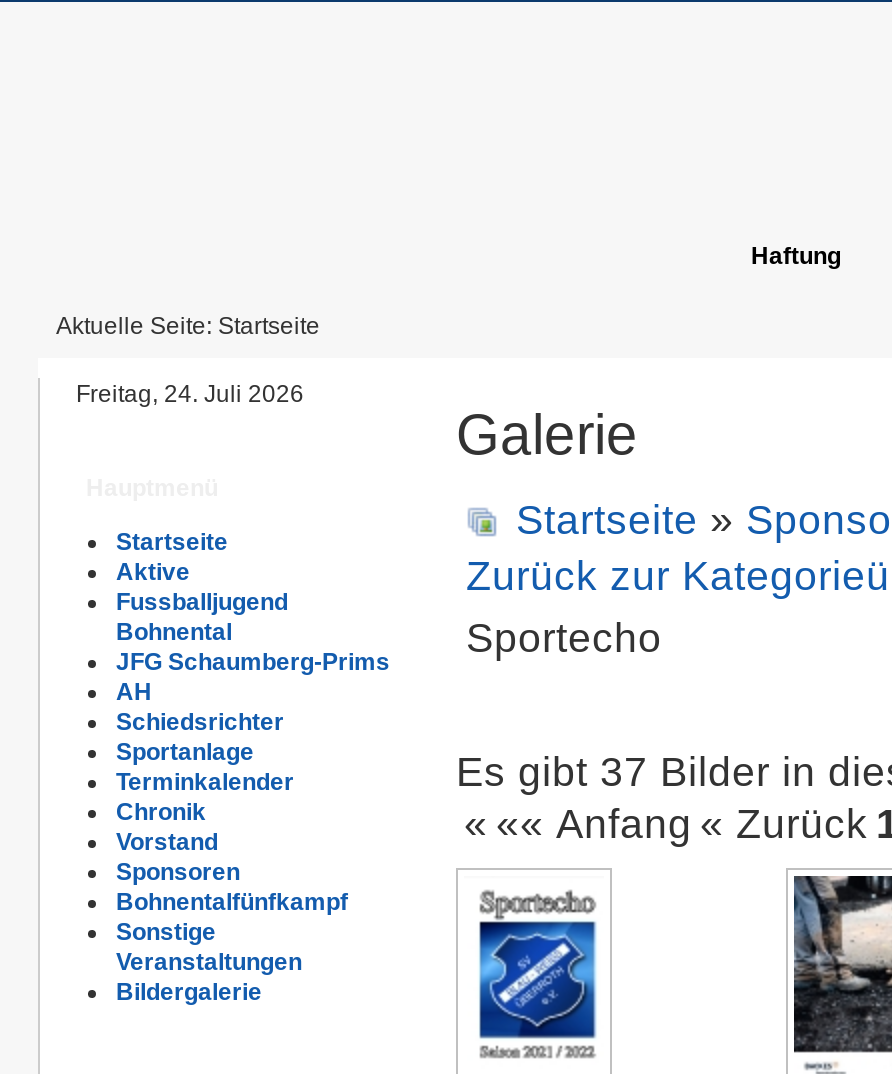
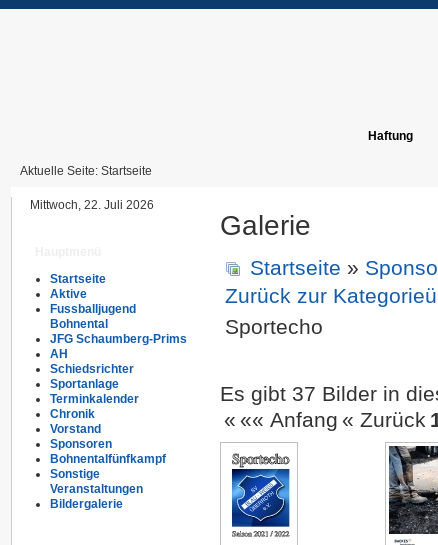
[76,380,304,408] Freitag, 24. Juli 2026 -> [30,198,154,212] Mittwoch, 22. Juli 2026

